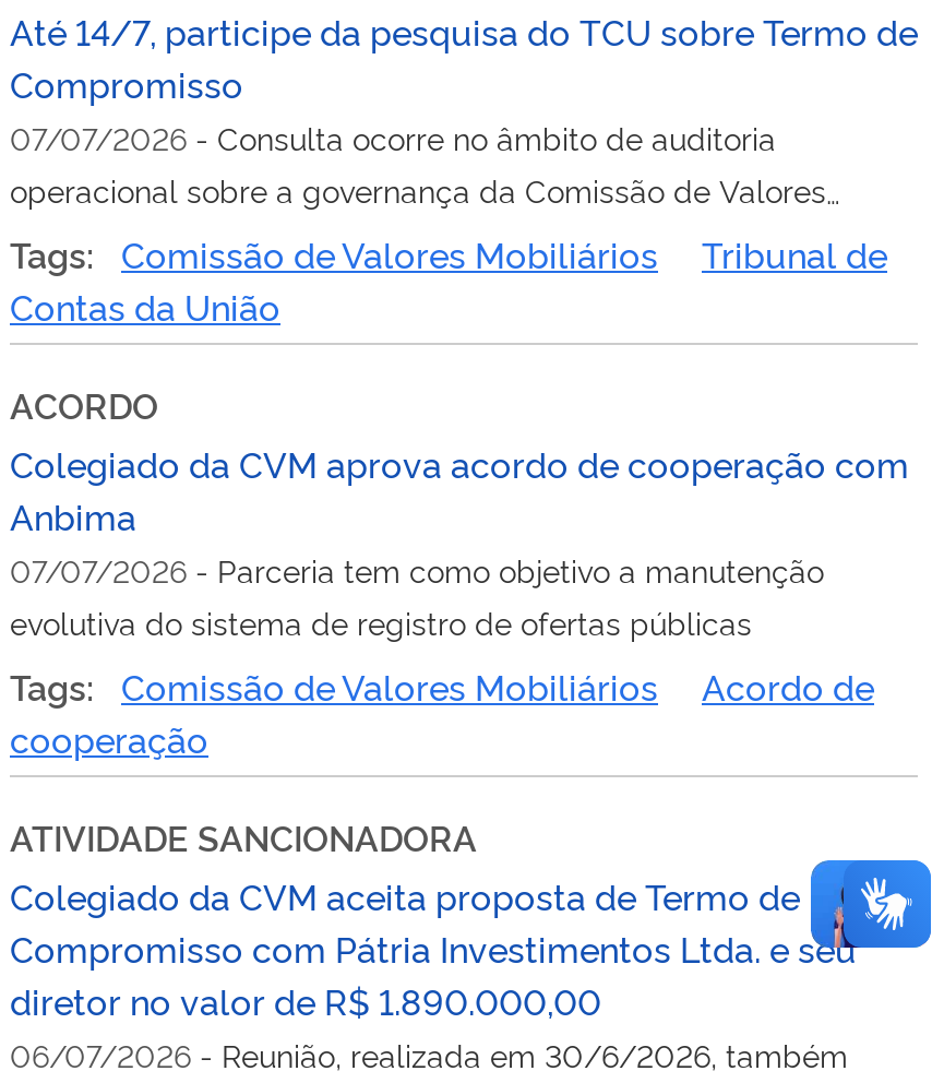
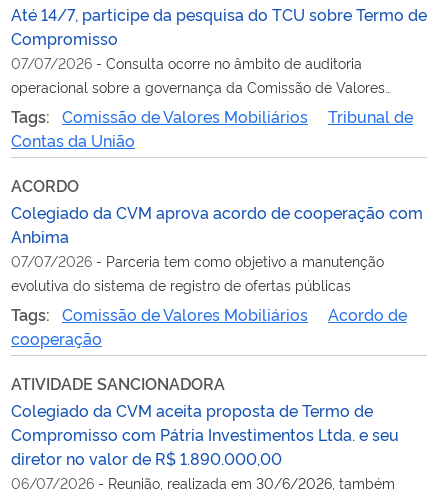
[809,858,933,950] [image] -> none

